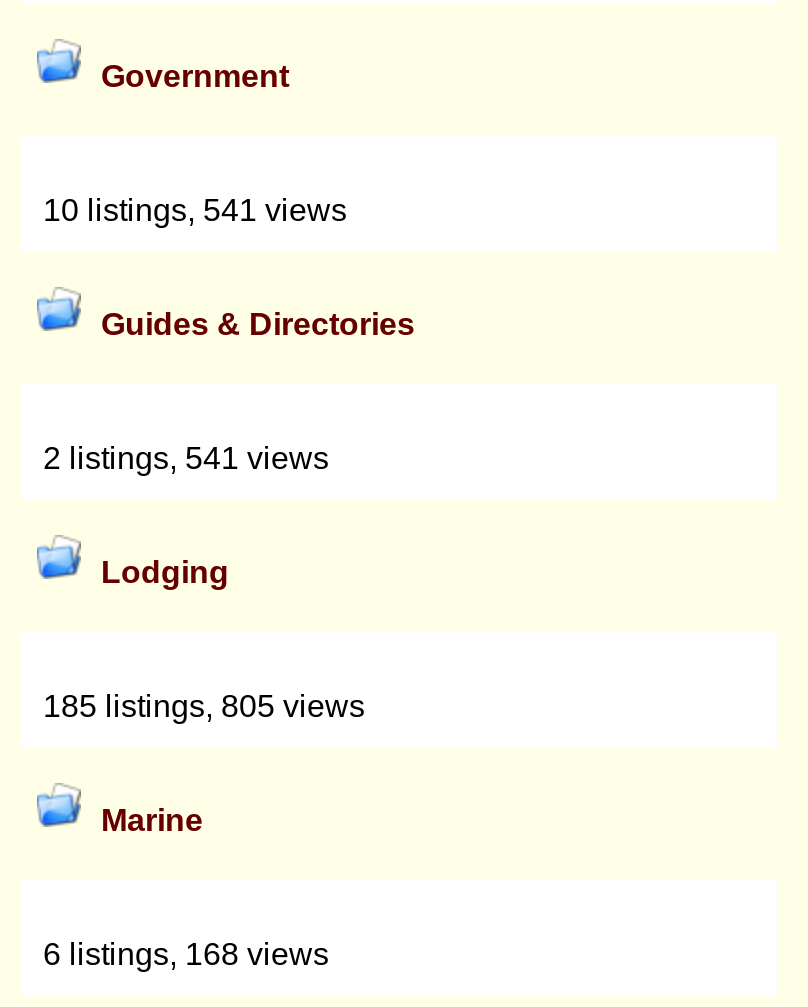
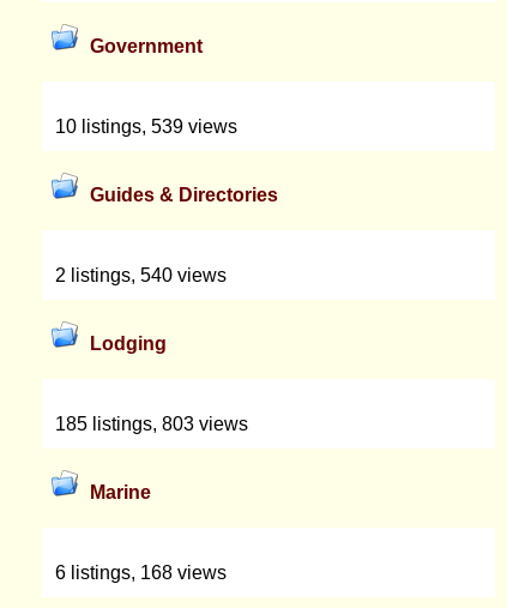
[43,193,347,227] 10 listings, 541 views -> [55,116,237,137] 10 listings, 539 views
[43,441,329,475] 2 listings, 541 views -> [55,265,227,285] 2 listings, 540 views
[43,689,365,723] 185 listings, 805 views -> [55,414,248,434] 185 listings, 803 views

